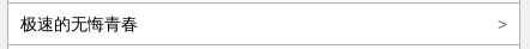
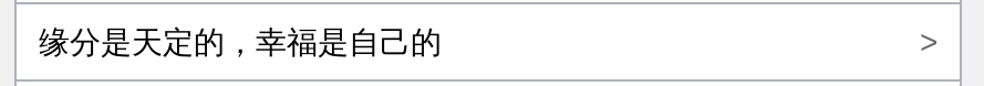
[20,14,138,33] 极速的无悔青春 -> [39,24,442,60] 缘分是天定的，幸福是自己的

